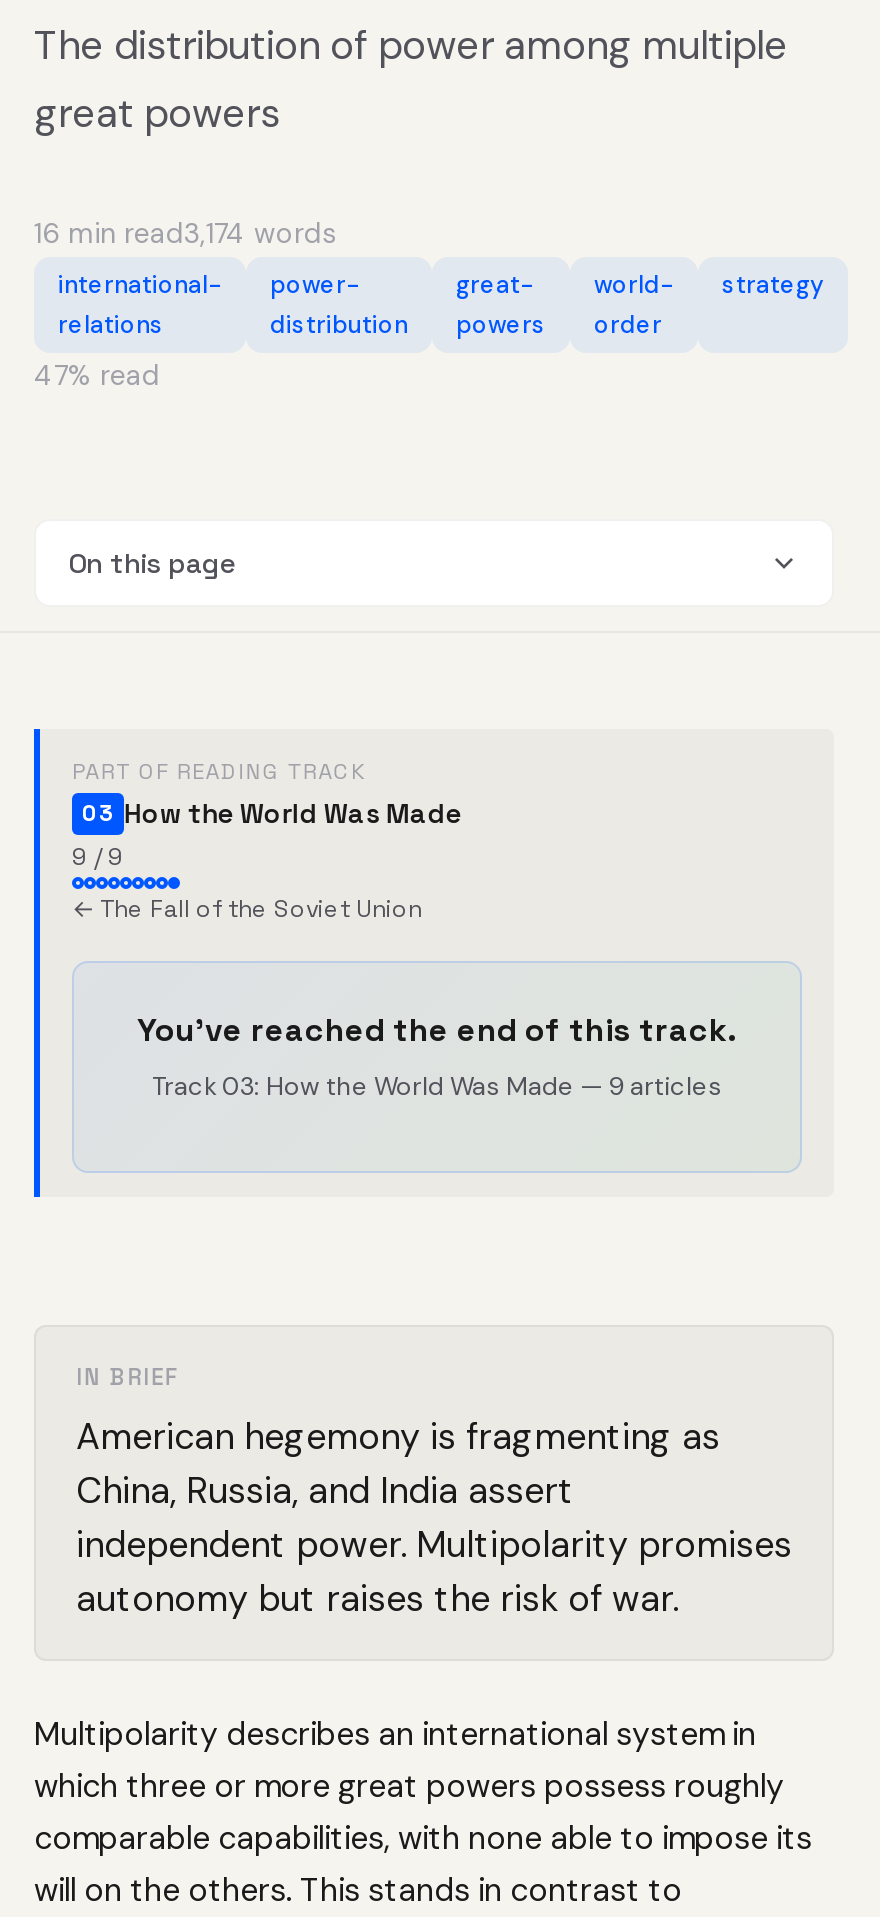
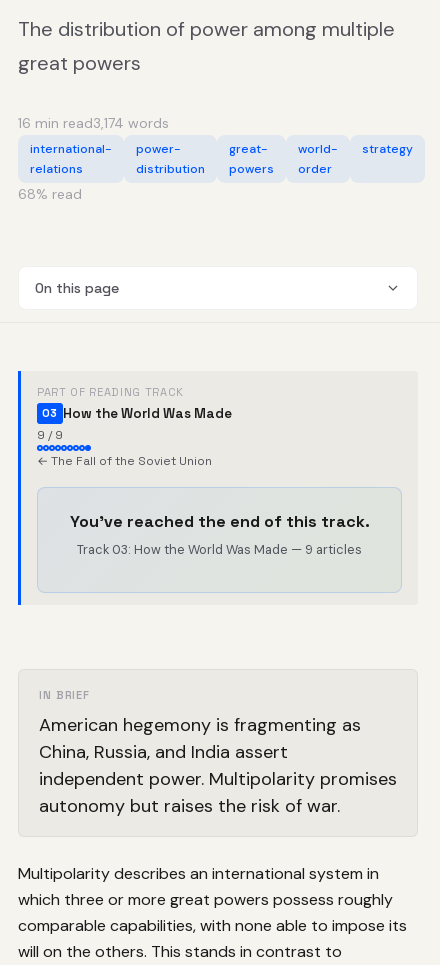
[34,357,160,393] 47% read -> [18,185,82,203] 68% read

